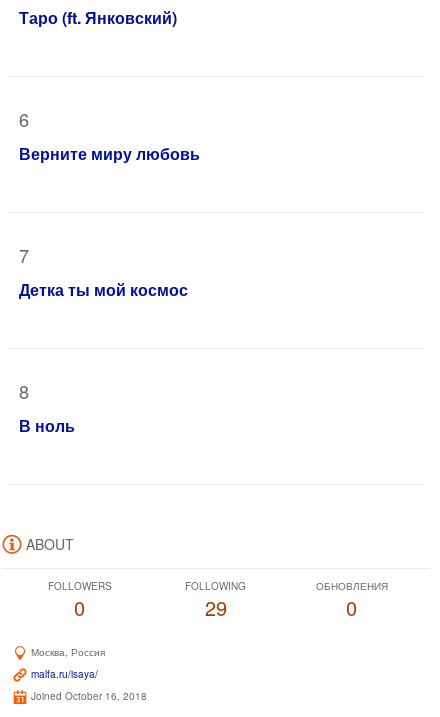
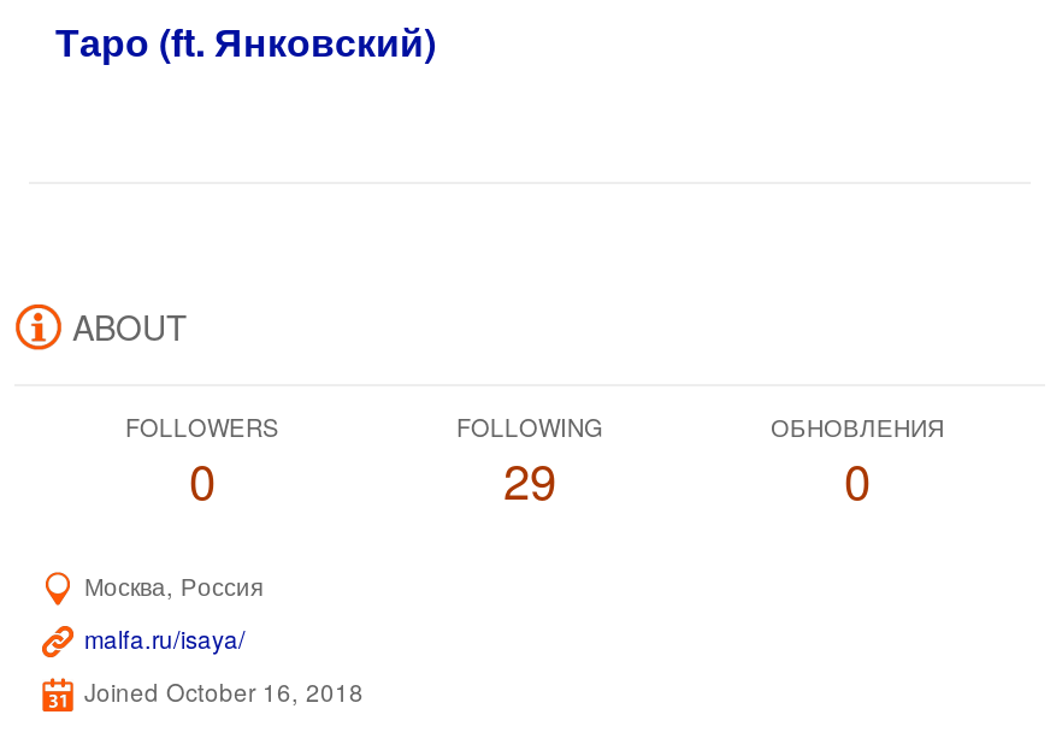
[19,105,200,164] 6 | Верните миру любовь -> none
[19,241,188,300] 7 | Детка ты мой космос -> none
[19,377,75,436] 8 | В ноль -> none

